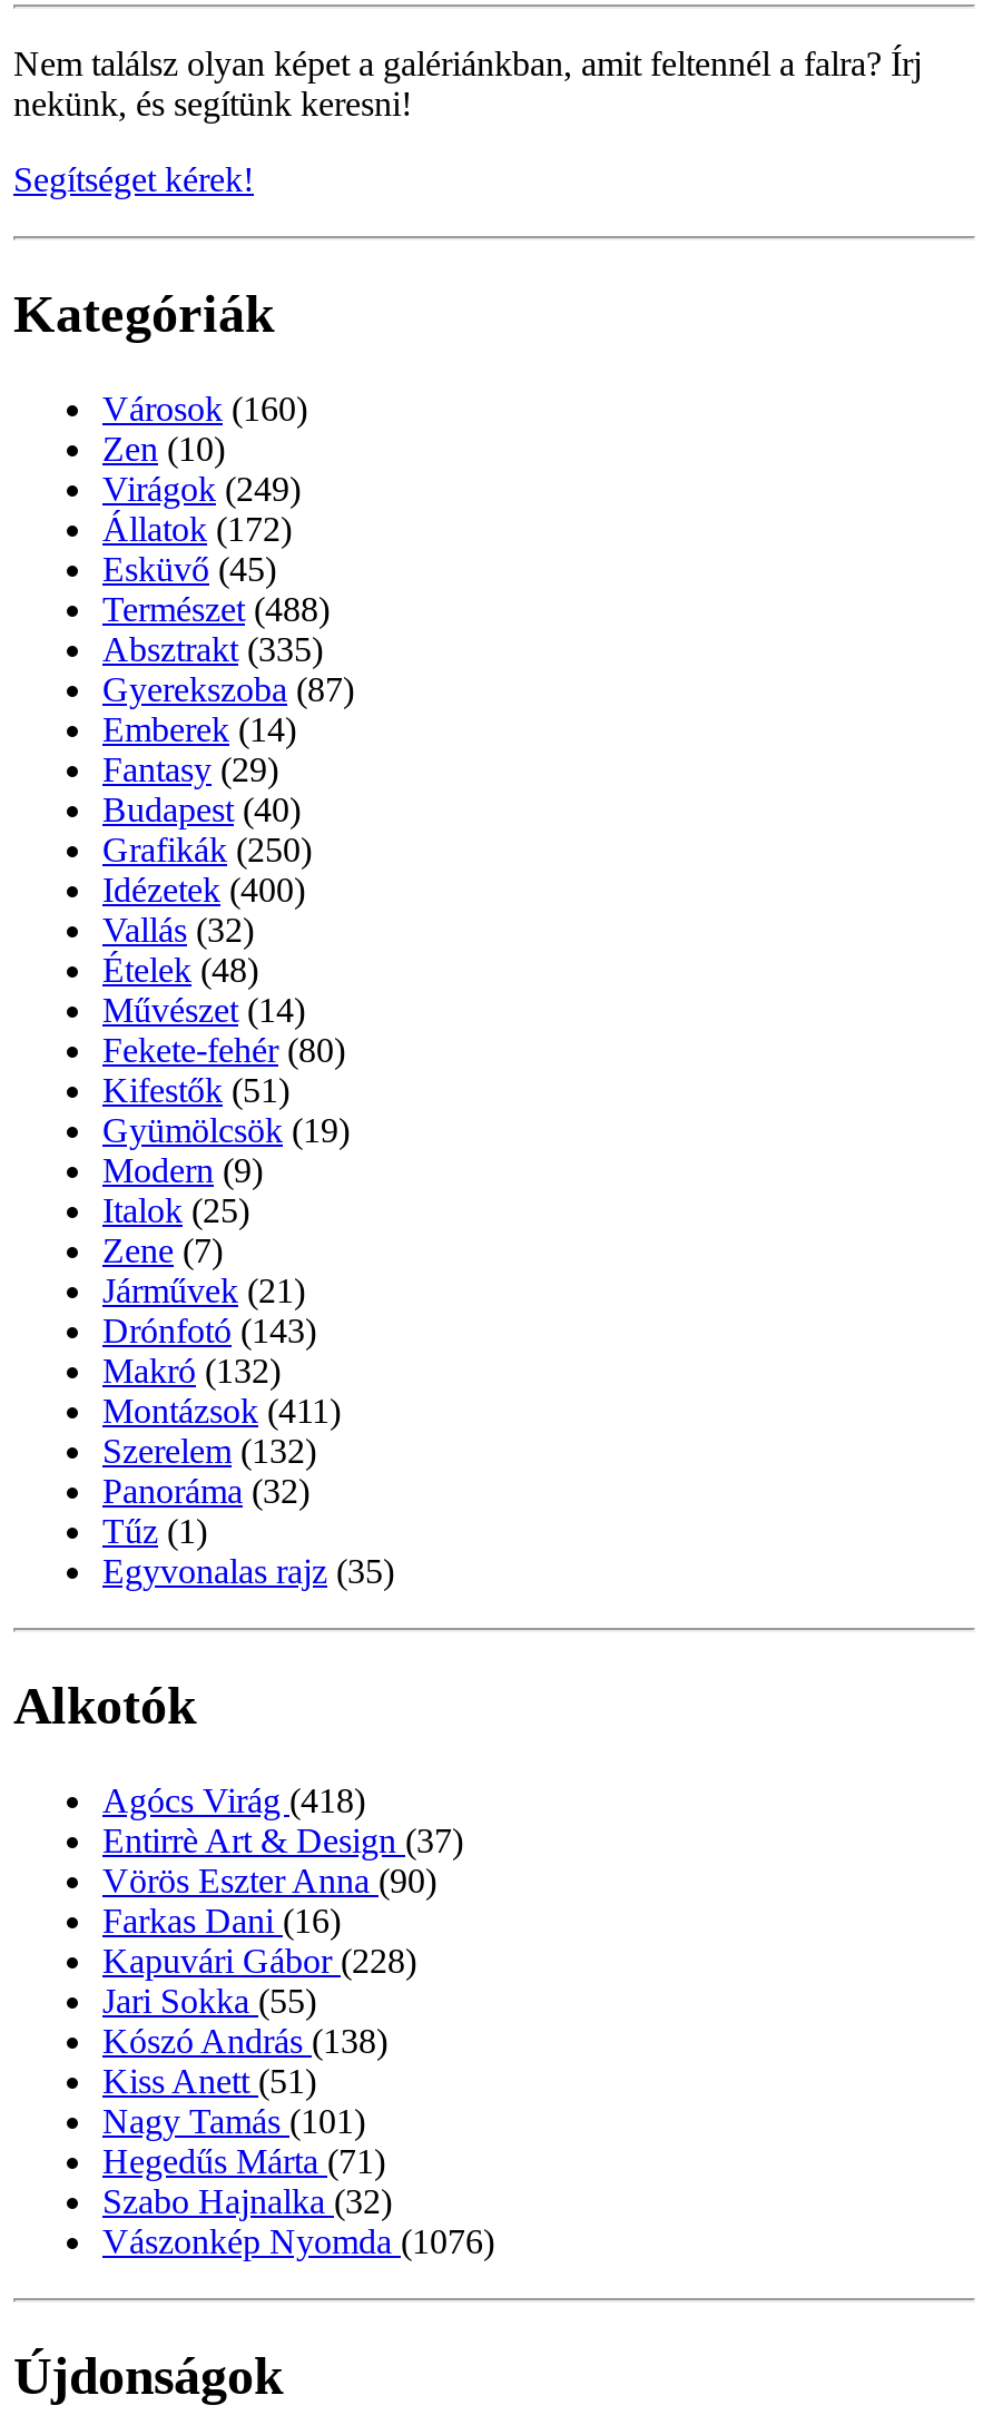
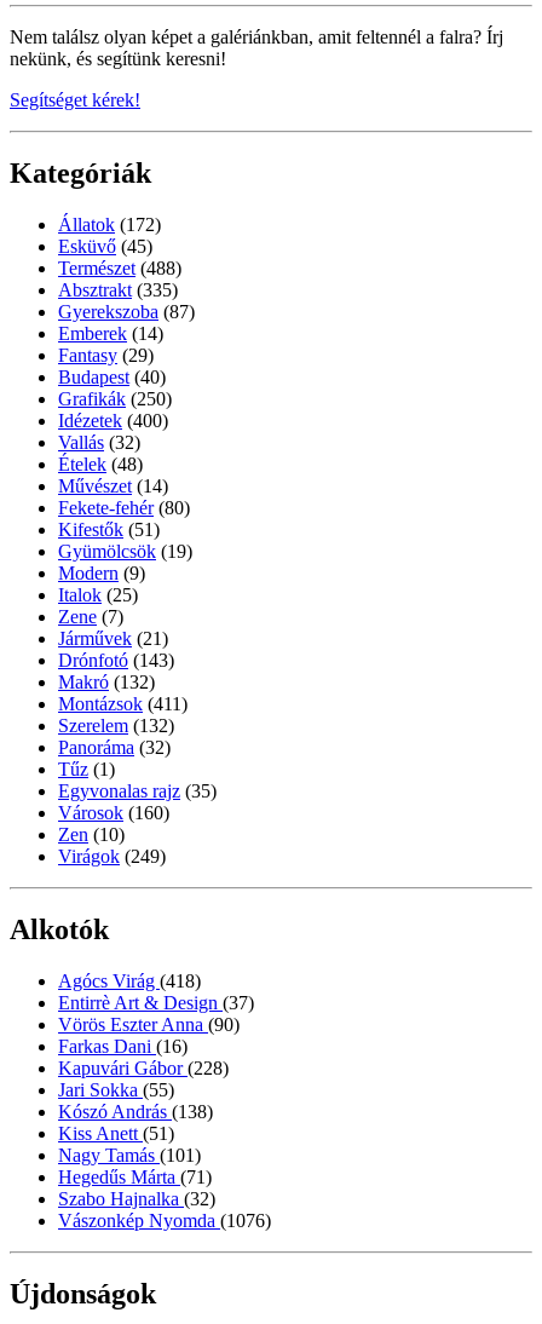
moved [102,389,307,507] -> [58,802,169,866]: Városok (160) | Zen (10) | Virágok (249)
moved [102,509,394,1589] -> [58,214,217,801]: Állatok (172) | Esküvő (45) | Természet (488) | ... | Tűz (1) | Egyvonalas rajz (35)

